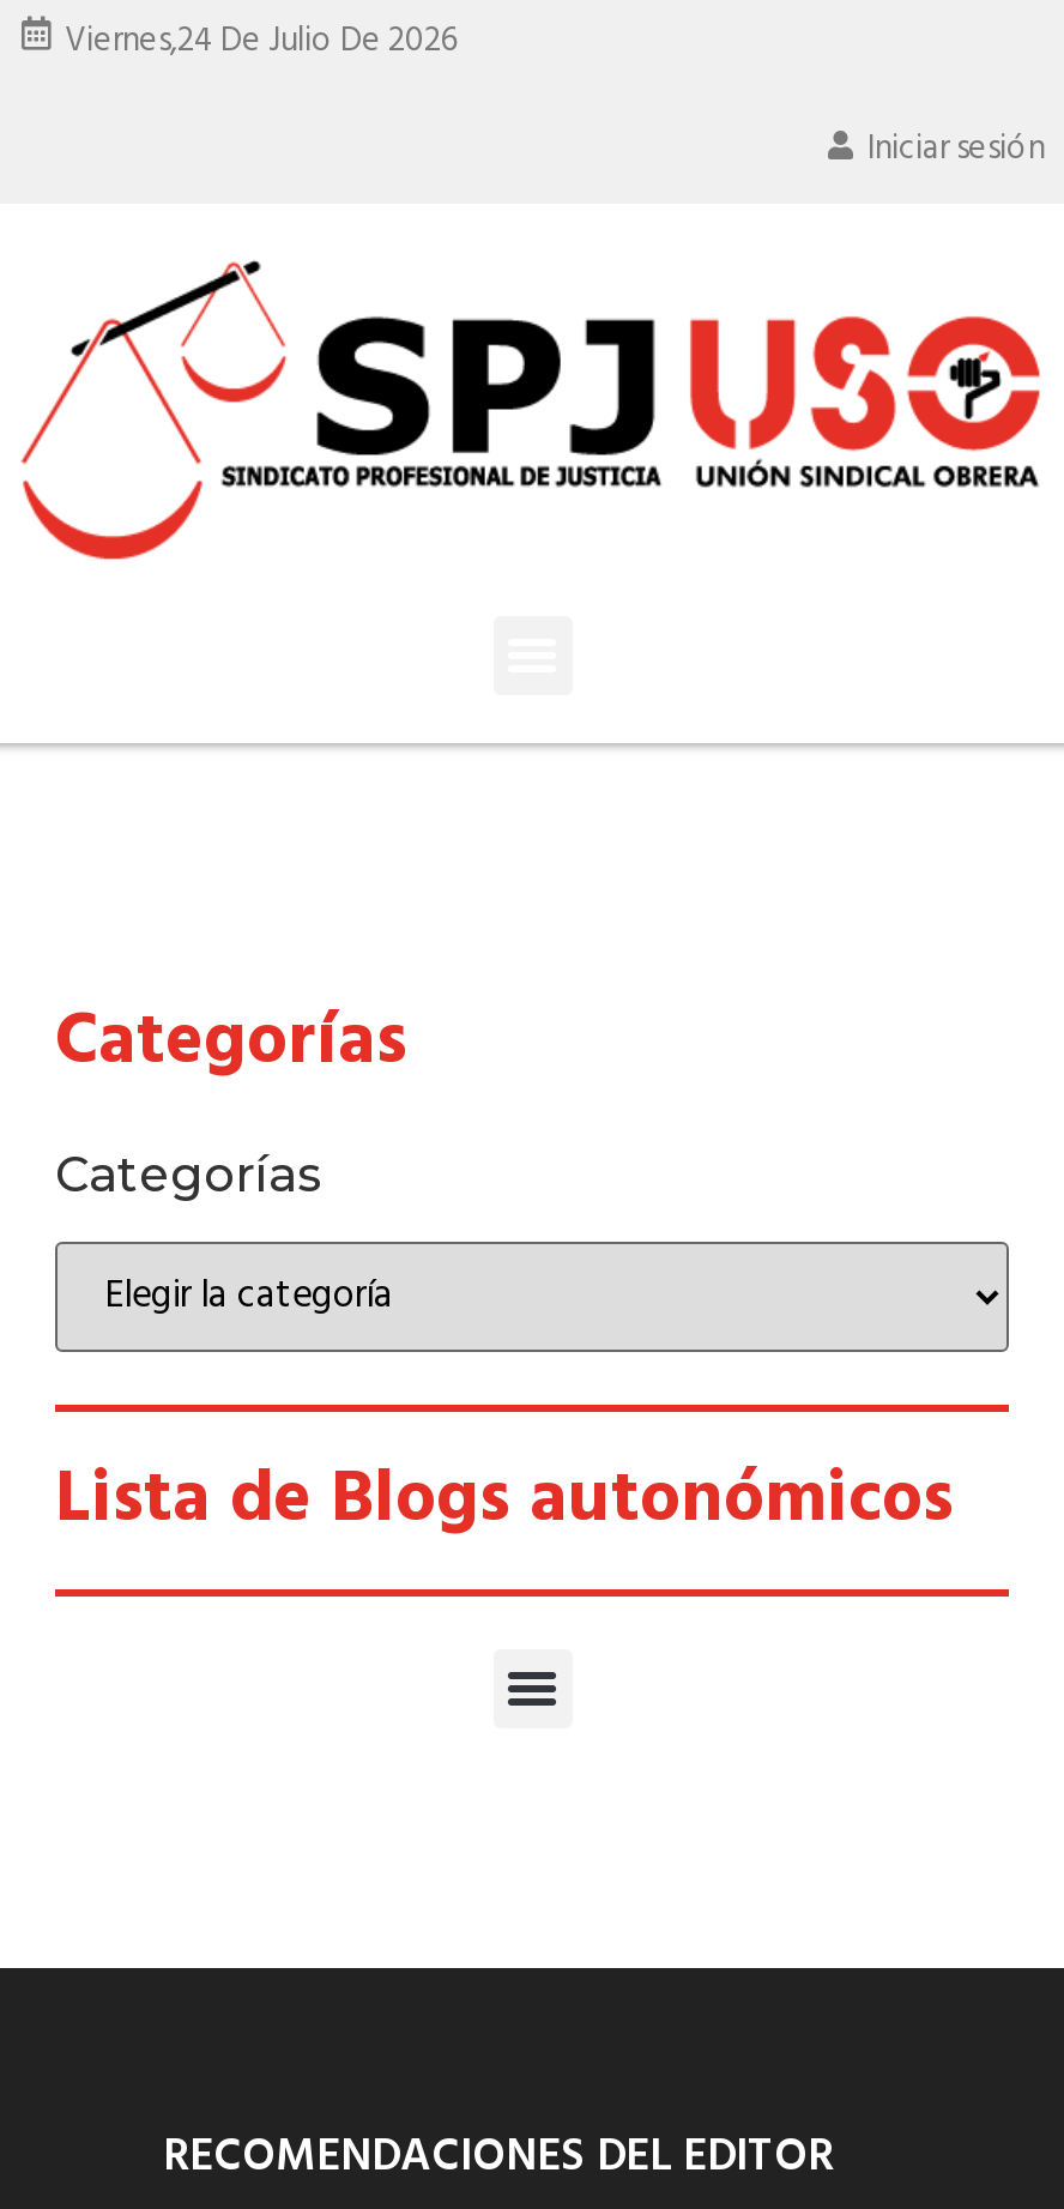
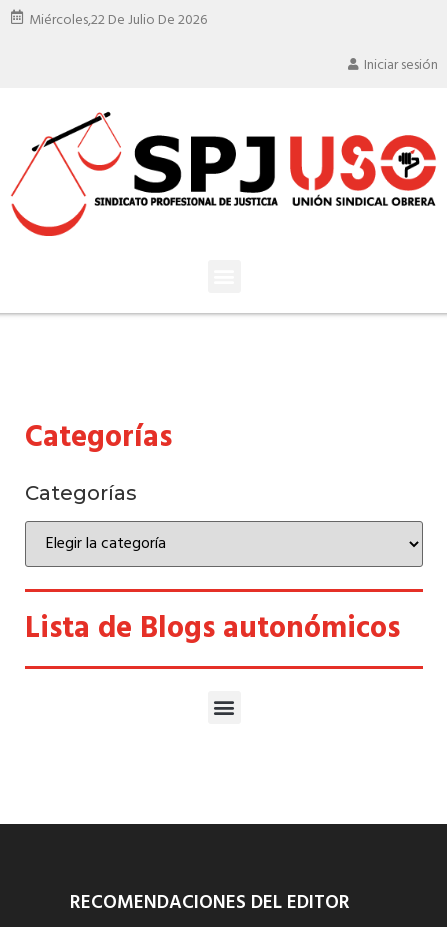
[65,13,458,68] Viernes,24 De Julio De 2026 -> [29,8,207,31] Miércoles,22 De Julio De 2026

